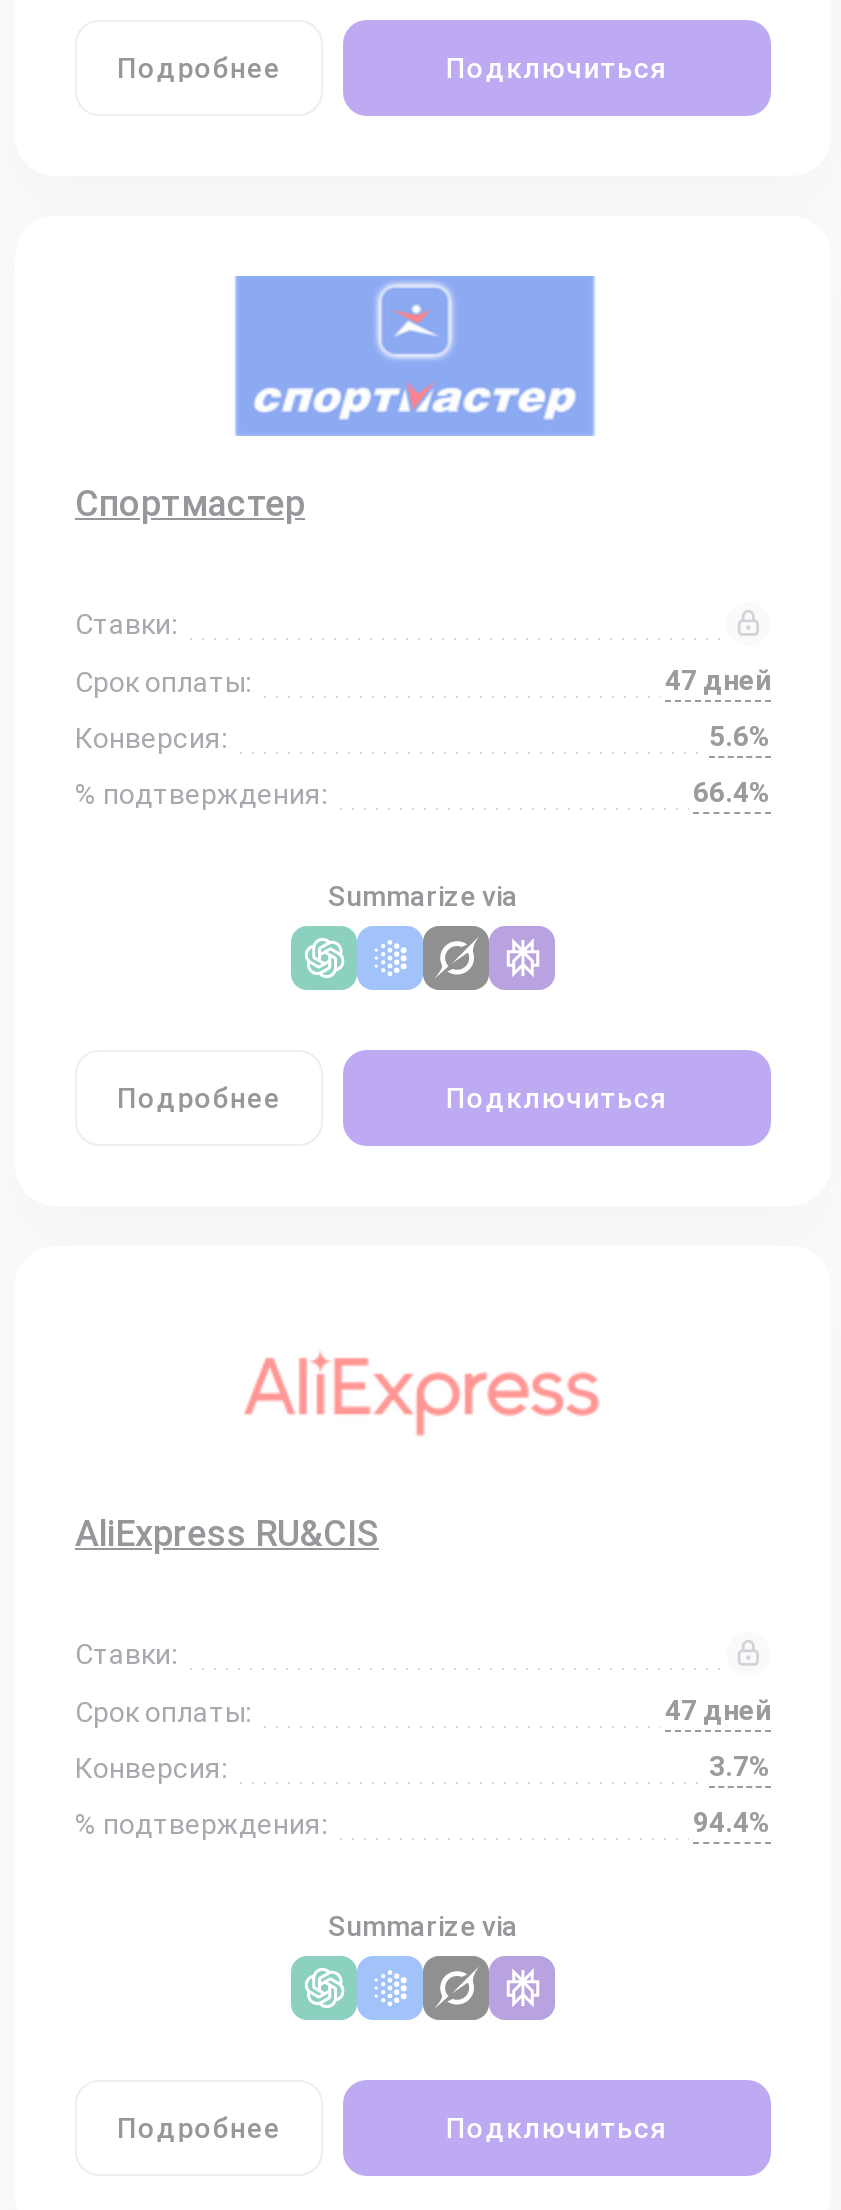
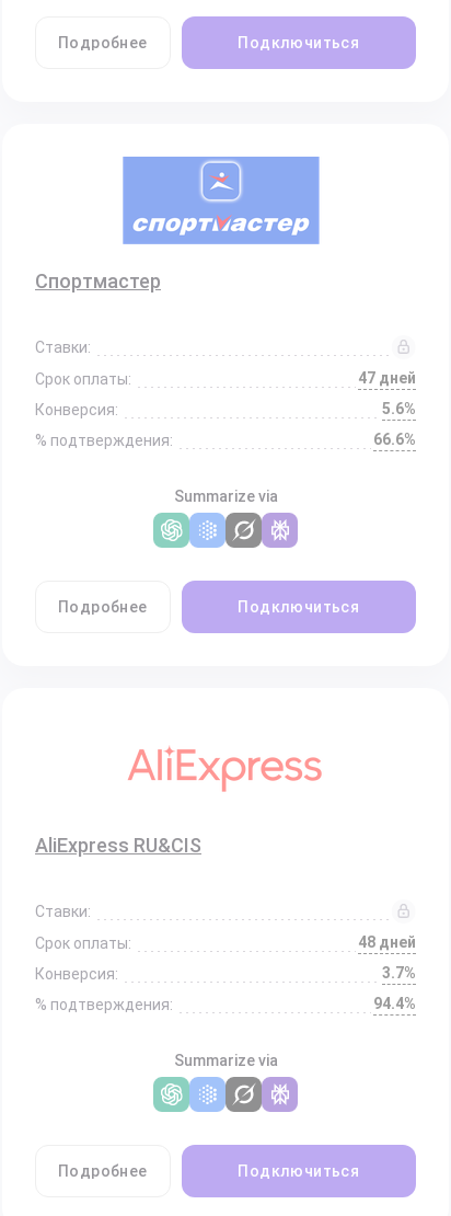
[693,776,771,808] 66.4% -> [373,431,416,448] 66.6%
[665,1694,771,1726] 47 дней -> [358,933,416,951] 48 дней

